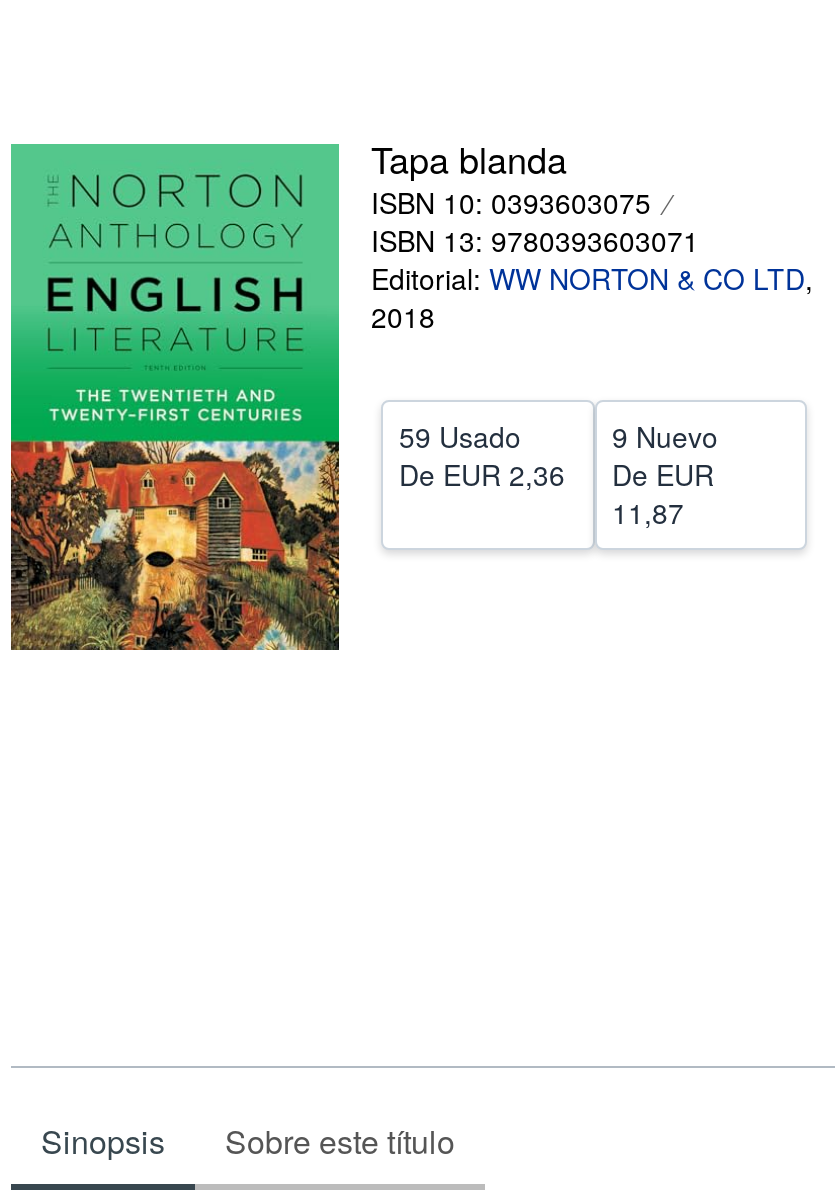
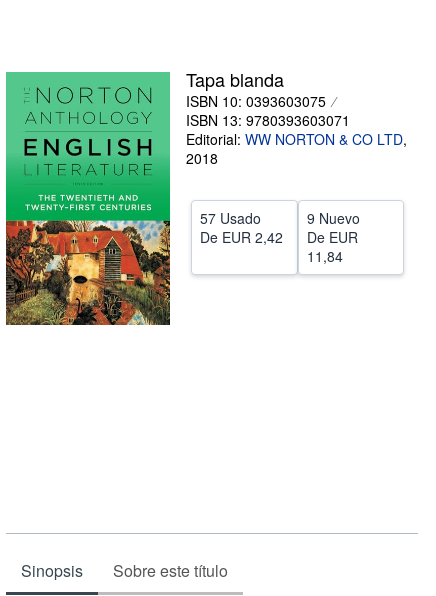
[399,416,521,456] 59 Usado -> [200,208,261,228] 57 Usado
[399,454,714,494] De EUR 2,36 De EUR -> [200,227,357,247] De EUR 2,42 De EUR
[612,492,684,532] 11,87 -> [306,246,342,266] 11,84

